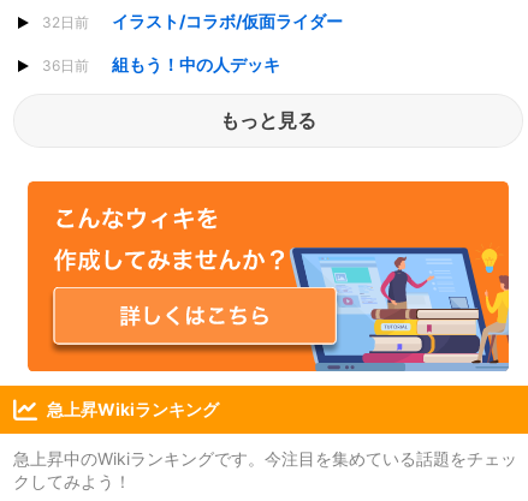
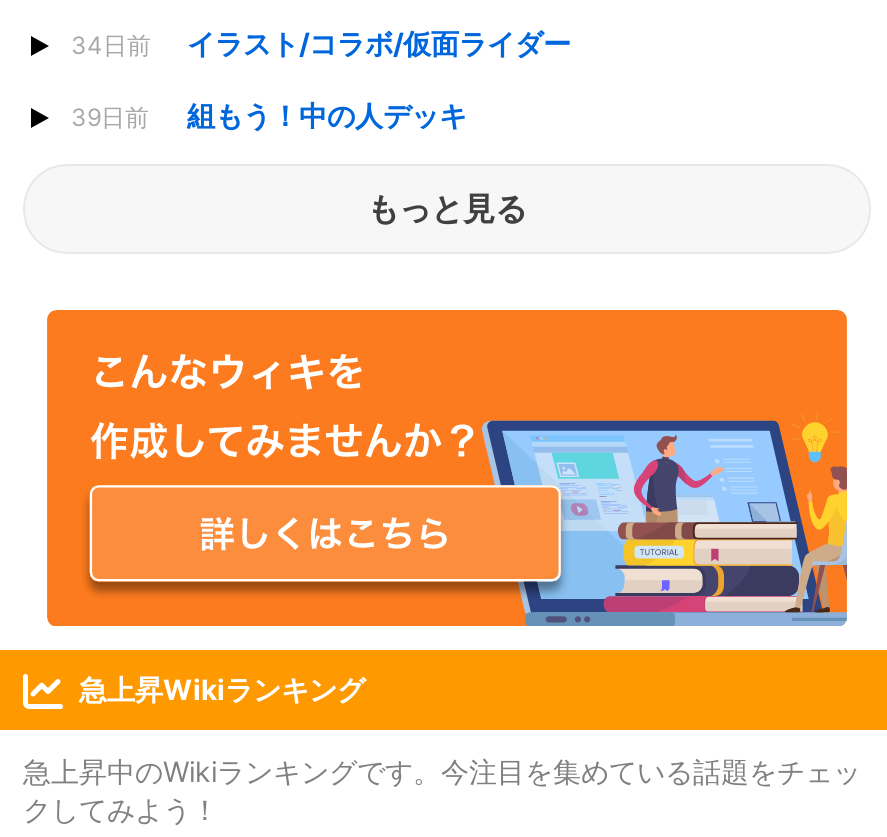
[42,10,343,31] 32日前 イラスト/コラボ/仮面ライダー -> [71,25,571,59] 34日前 イラスト/コラボ/仮面ライダー
[42,54,280,74] 36日前 組もう！中の人デッキ -> [71,97,467,131] 39日前 組もう！中の人デッキ

